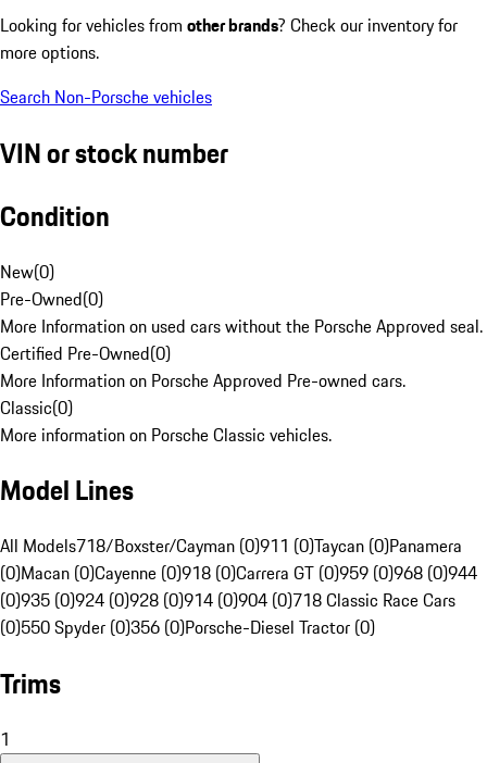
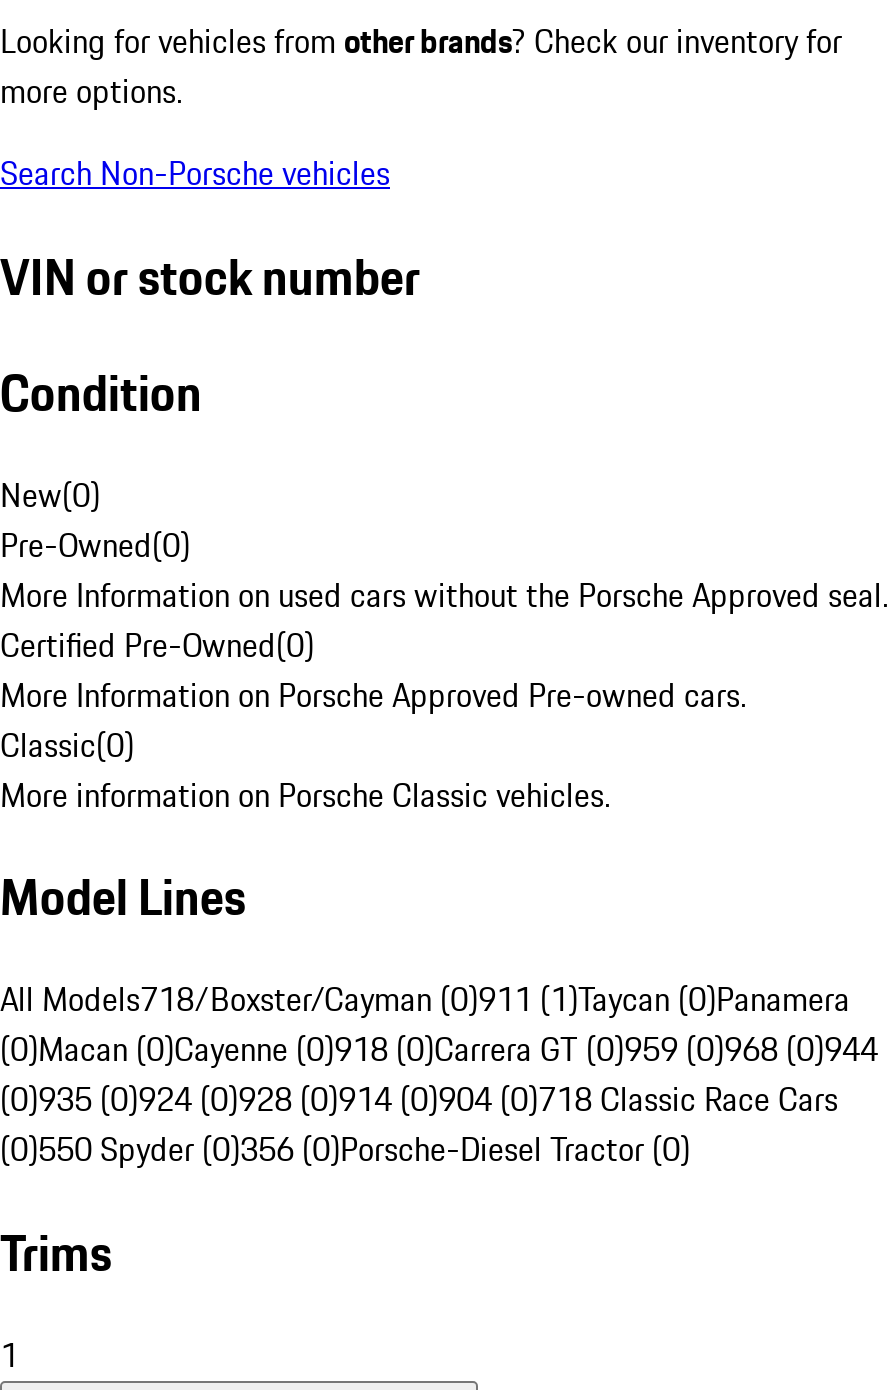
[0,533,462,559] All Models718/Boxster/Cayman (0)911 (0)Taycan (0)Panamera -> [0,976,850,1024] All Models718/Boxster/Cayman (0)911 (1)Taycan (0)Panamera

